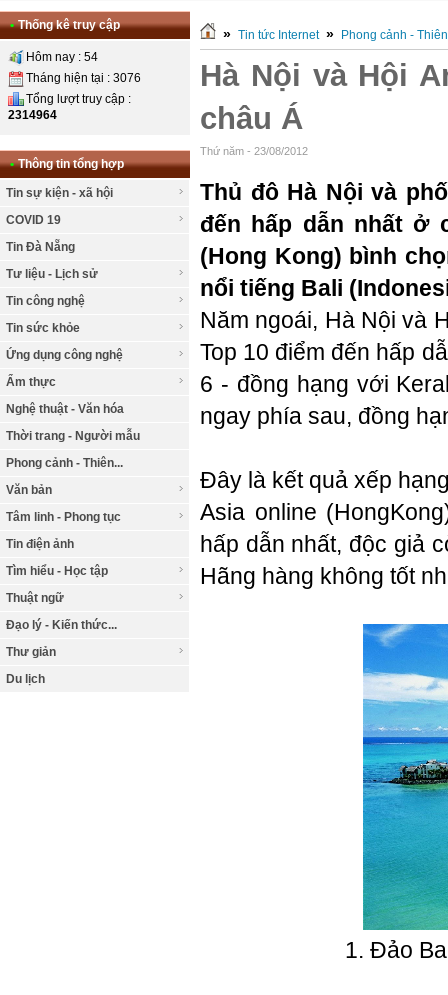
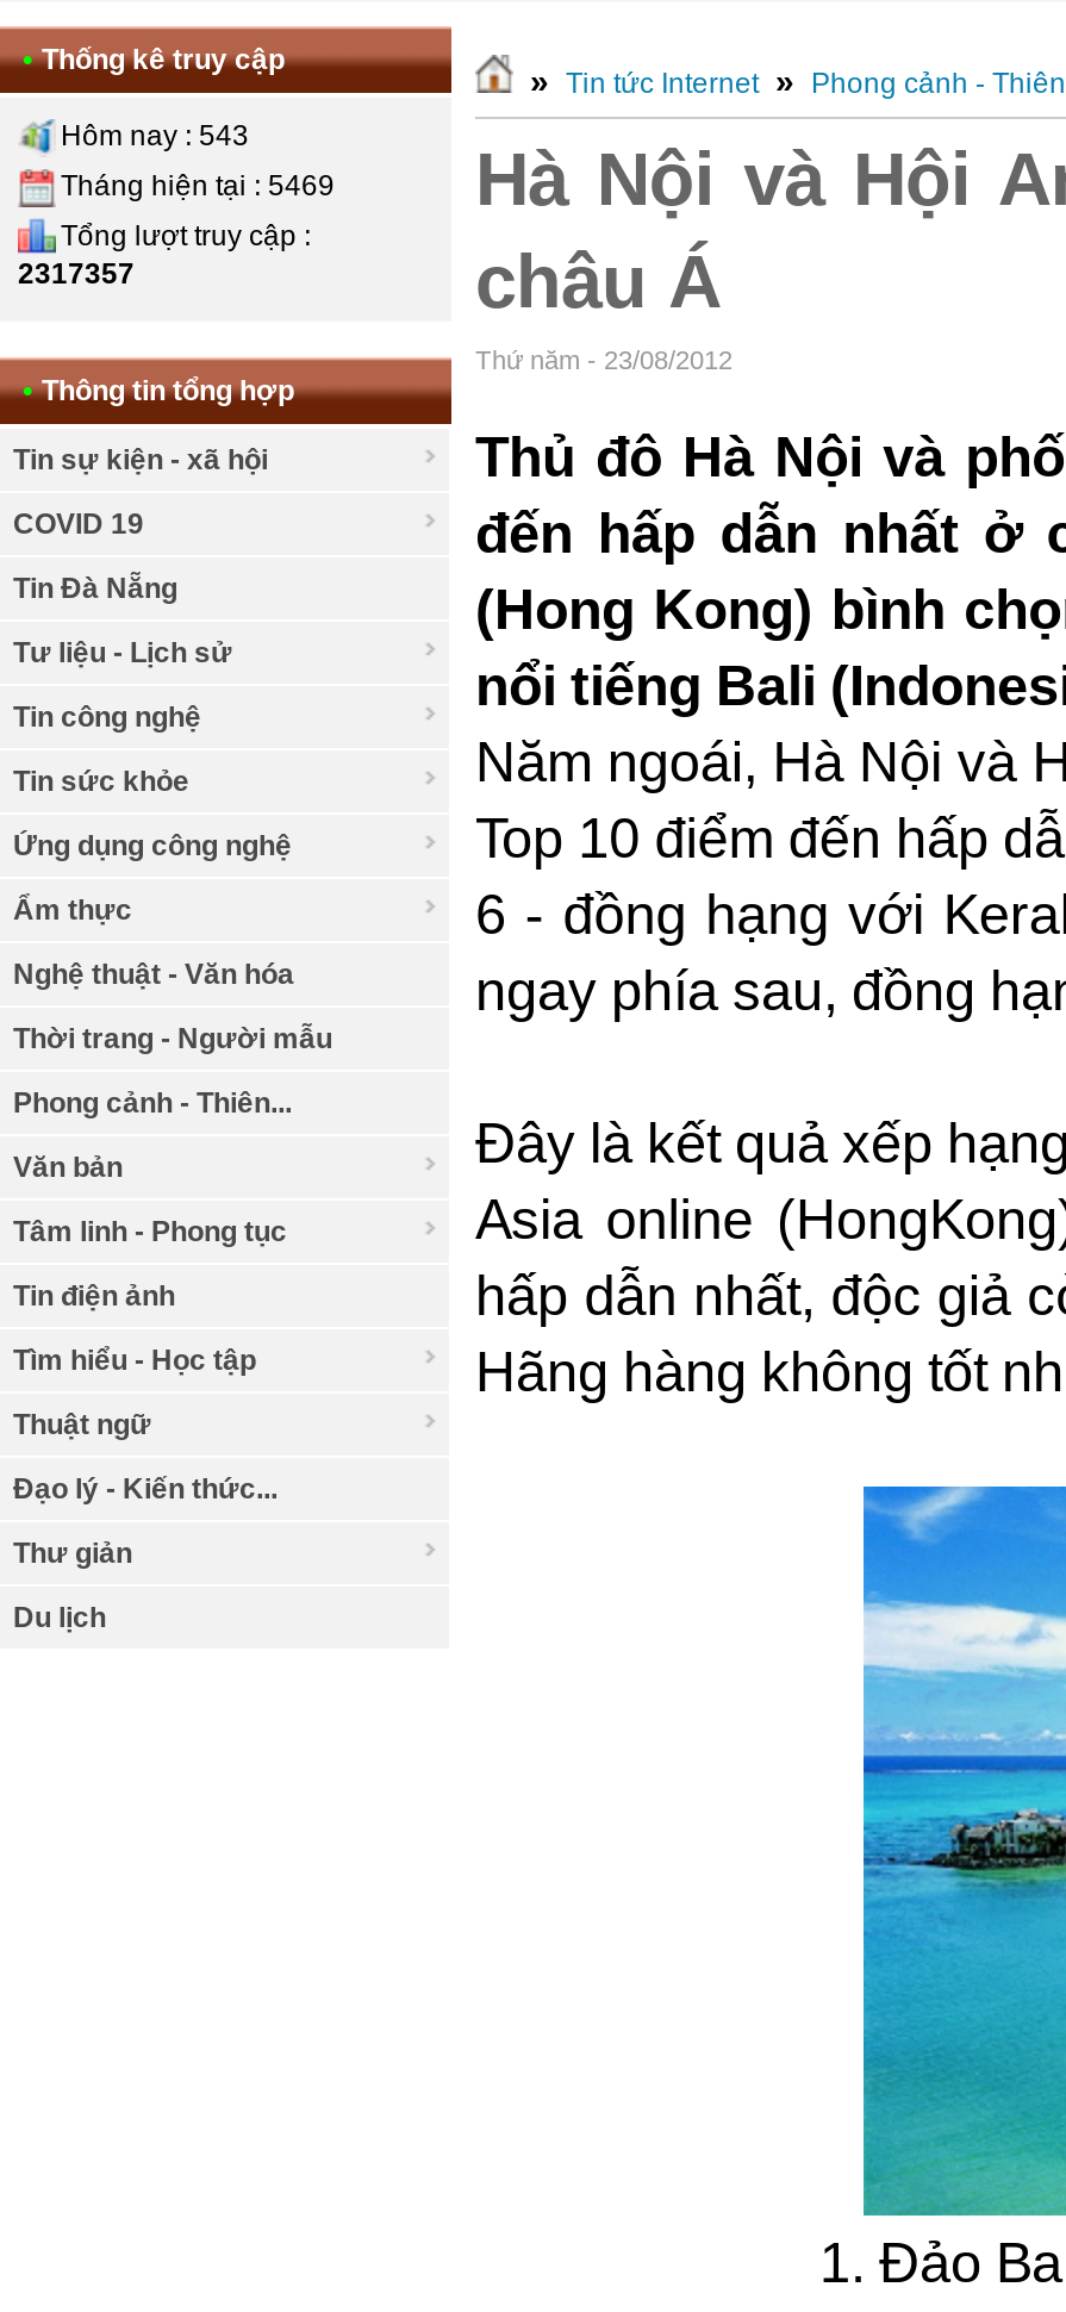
[26,50,98,64] Hôm nay : 54 -> [61,119,249,152] Hôm nay : 543
[26,71,141,85] Tháng hiện tại : 3076 -> [61,169,335,202] Tháng hiện tại : 5469
[8,108,57,122] 2314964 -> [18,258,135,292] 2317357

